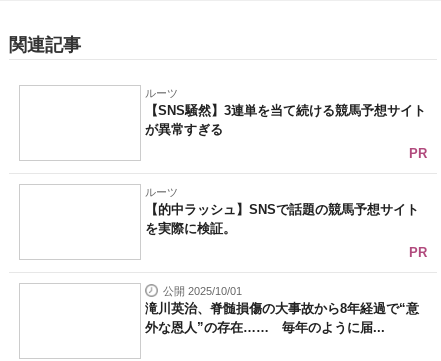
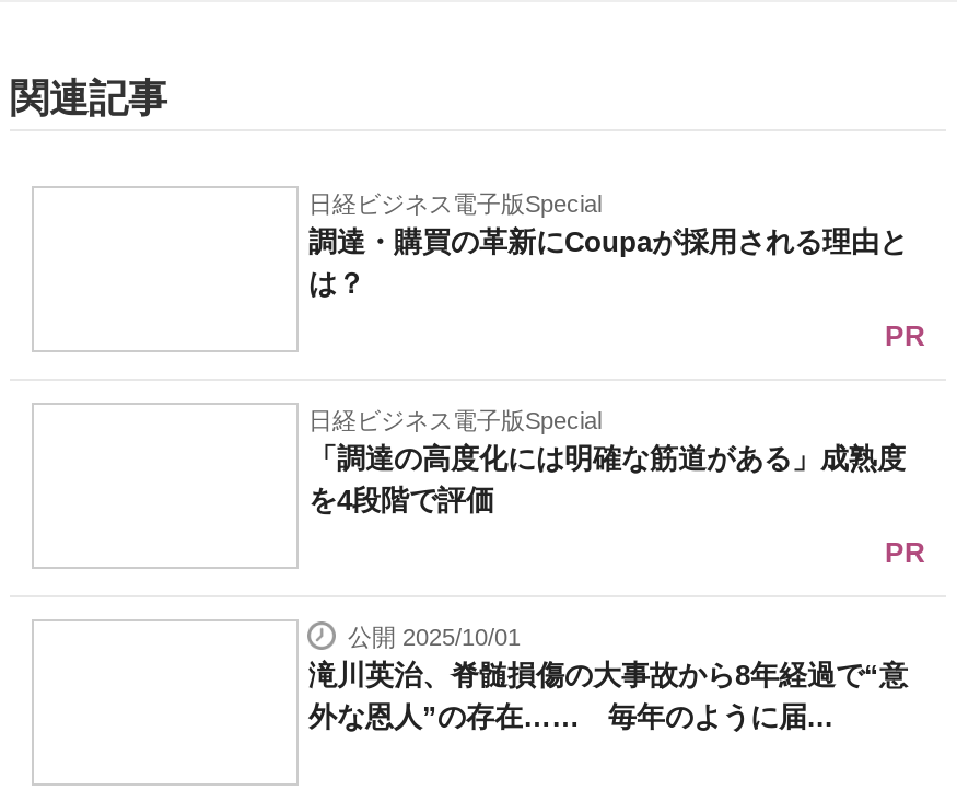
[145,87,426,137] ルーツ | 【SNS騒然】3連単を当て続ける競馬予想サイト | が異常すぎる -> [308,191,908,300] 日経ビジネス電子版Special | 調達・購買の革新にCoupaが採用される理由と | は？
[145,186,419,236] ルーツ | 【的中ラッシュ】SNSで話題の競馬予想サイト | を実際に検証。 -> [308,408,906,517] 日経ビジネス電子版Special | 「調達の高度化には明確な筋道がある」成熟度 | を4段階で評価

